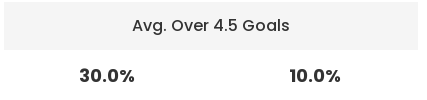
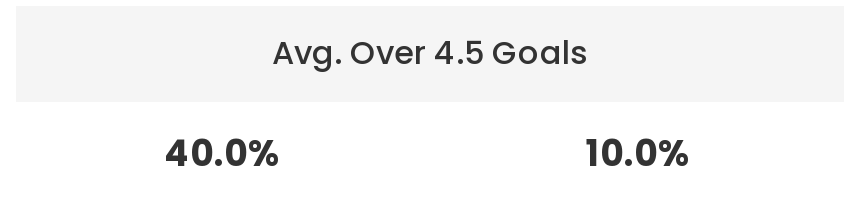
[79,63,135,88] 30.0% -> [164,128,280,178] 40.0%

